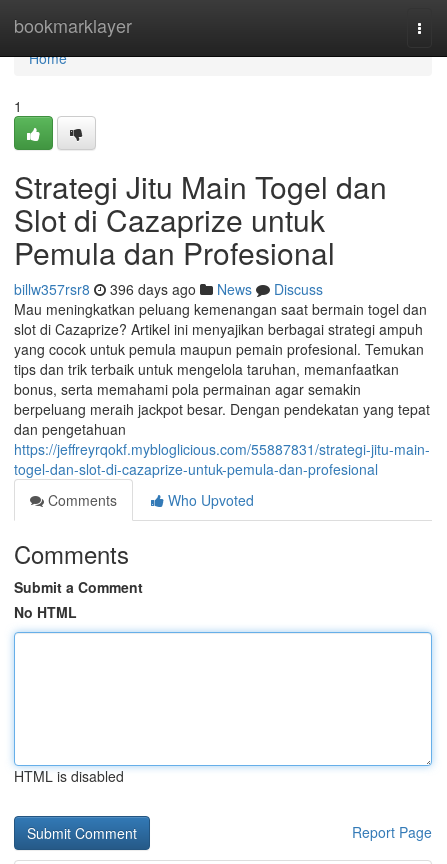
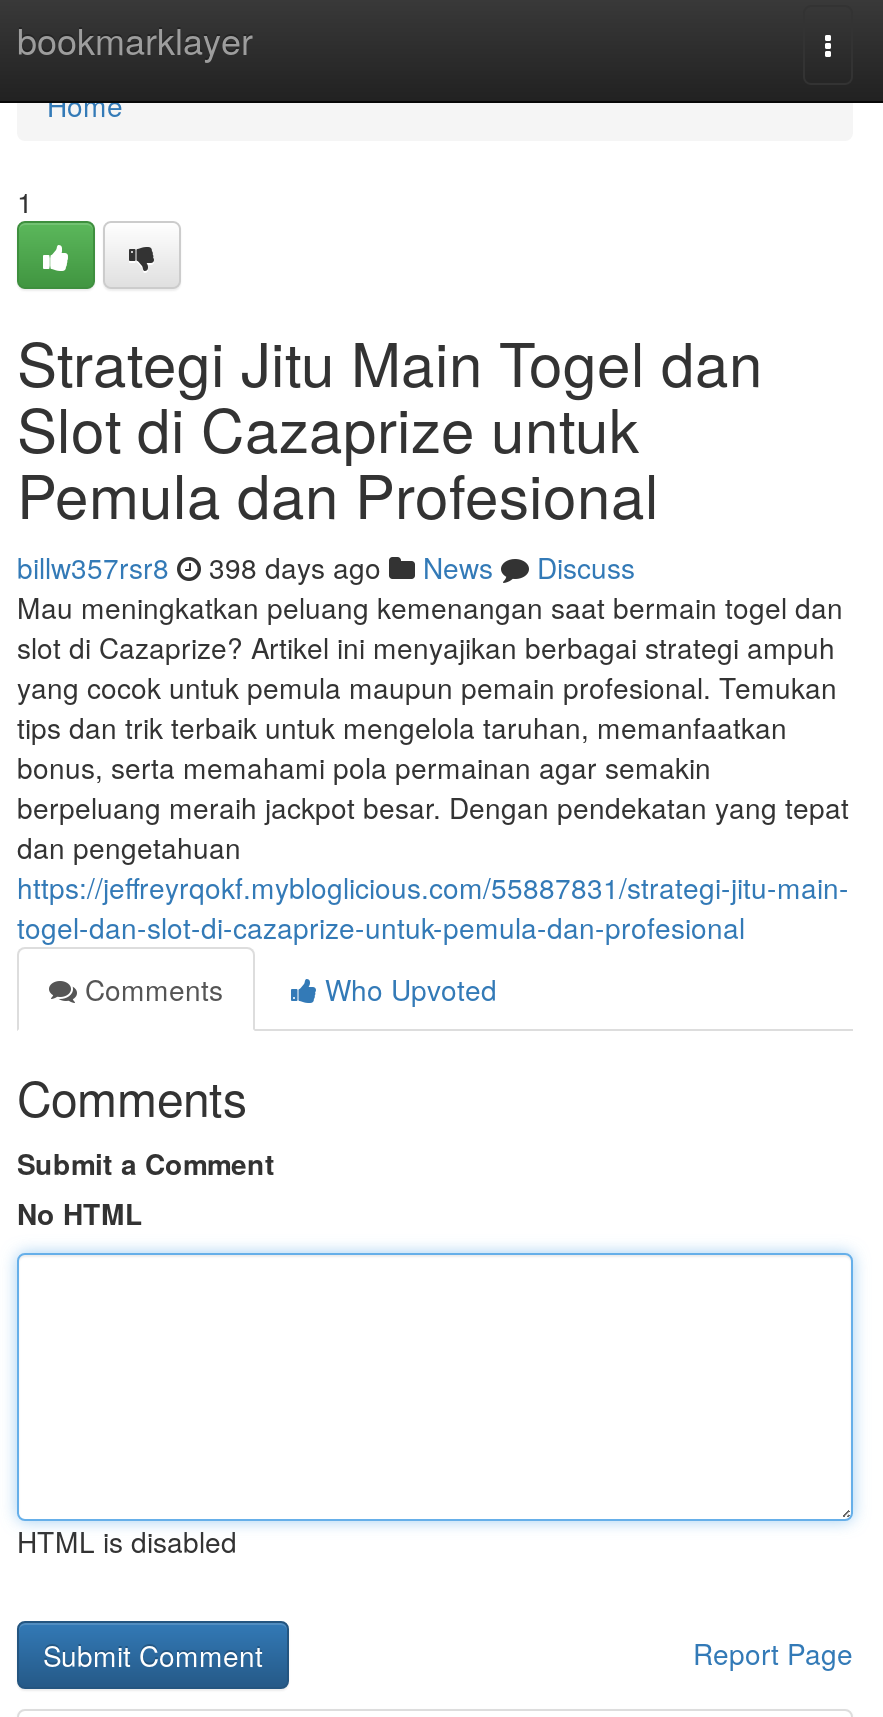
[14,279,323,299] billw357rsr8 396 days ago News Discuss -> [17,547,635,587] billw357rsr8 398 days ago News Discuss

